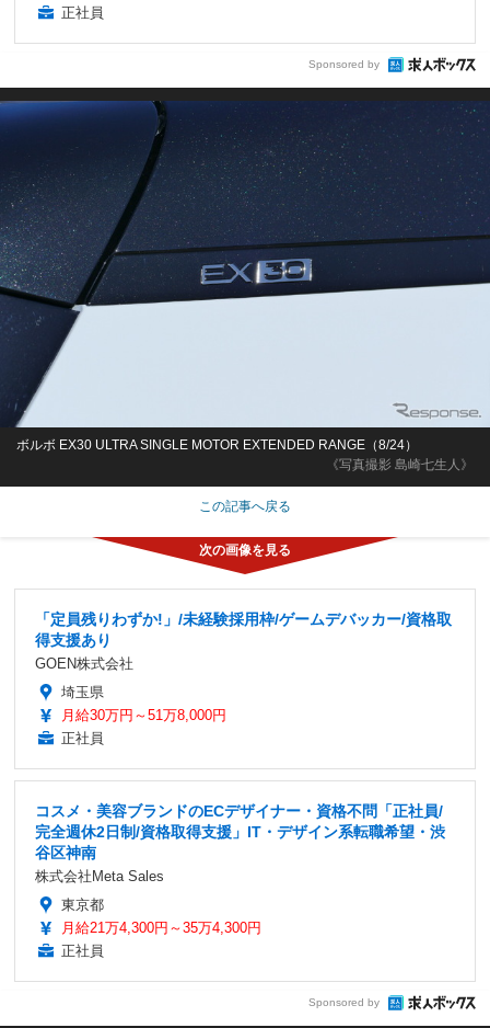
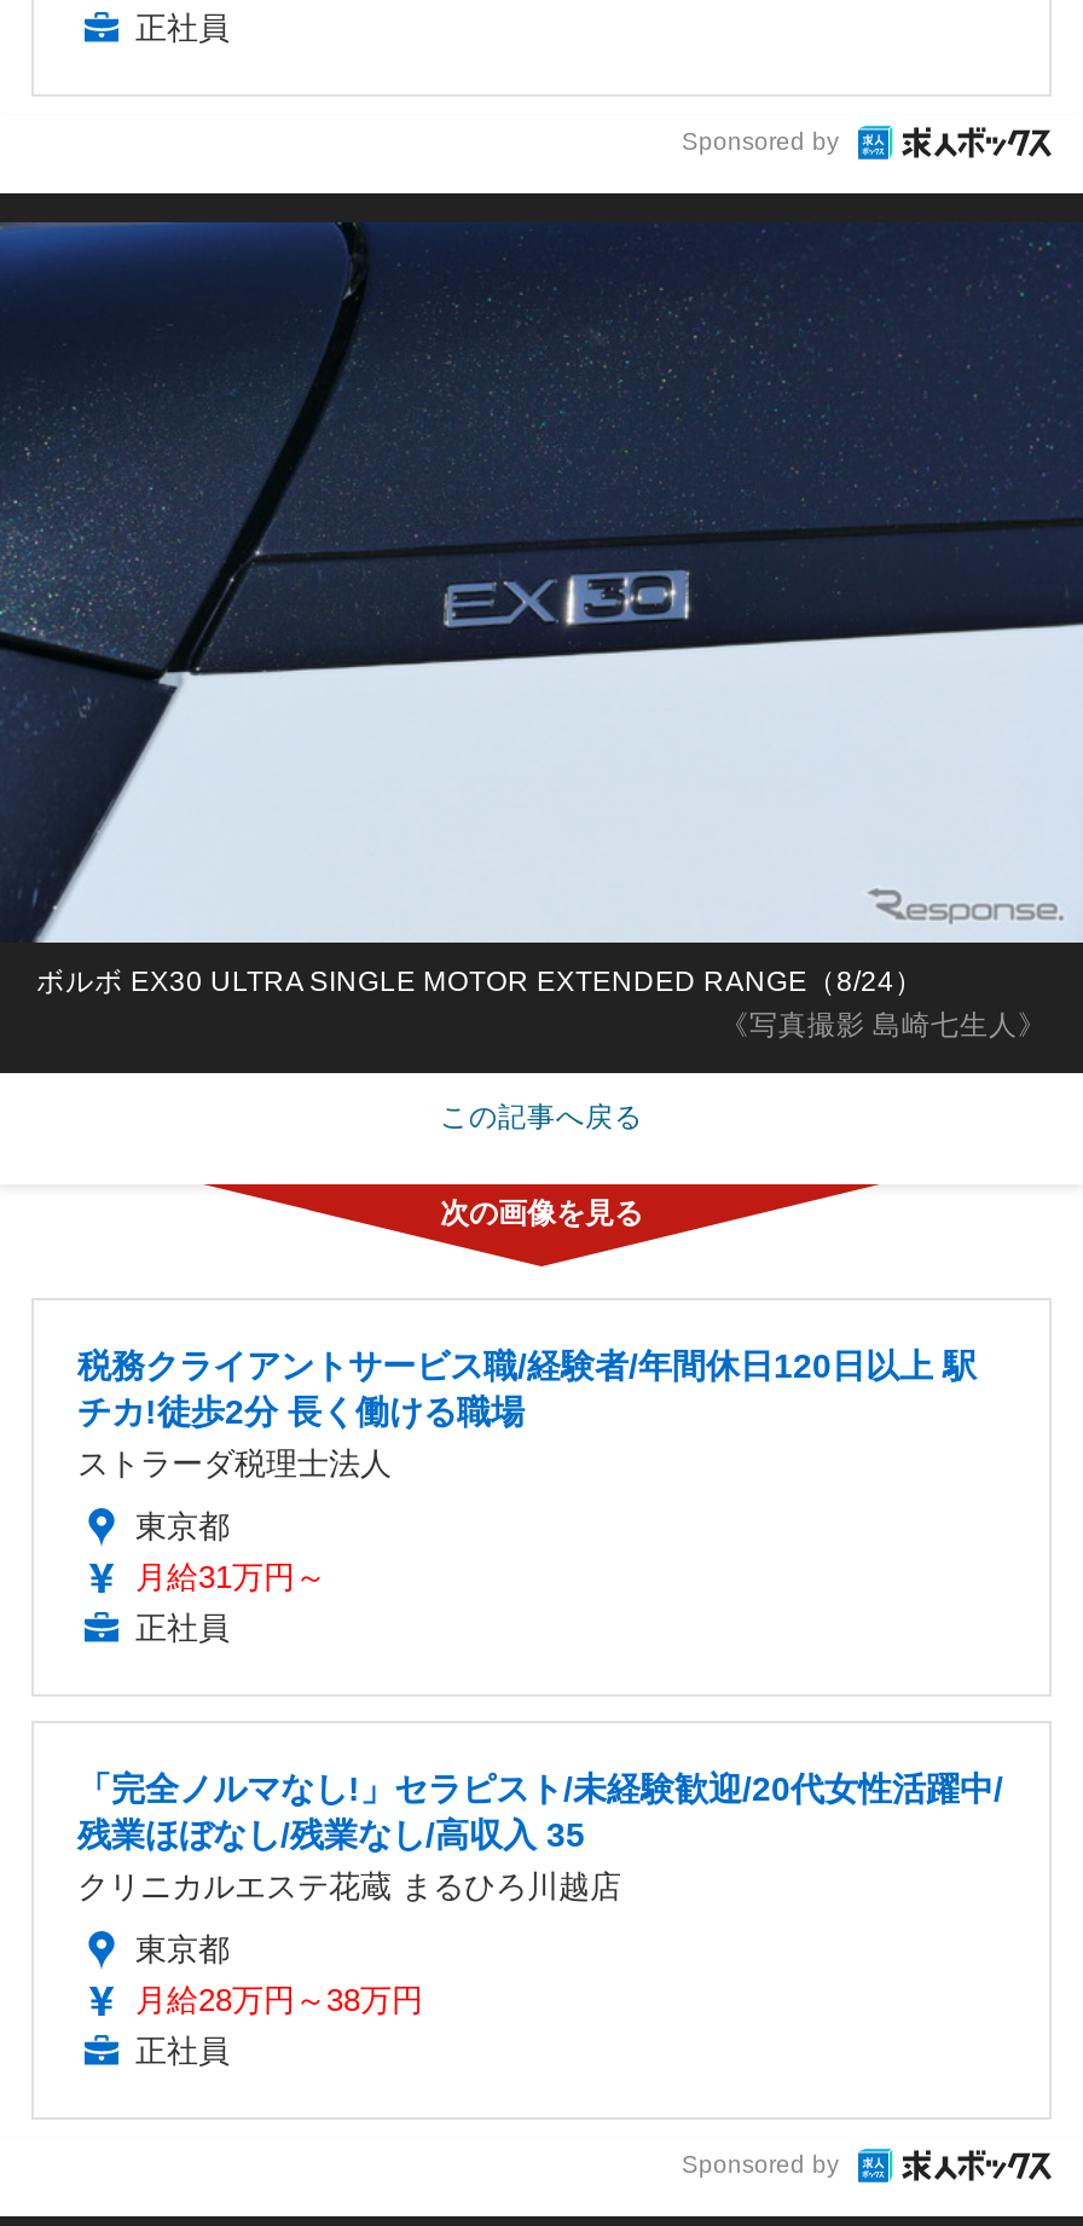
[35,610,452,671] 「定員残りわずか!」/未経験採用枠/ゲームデバッカー/資格取 | 得支援あり | GOEN株式会社 -> [77,1346,977,1481] 税務クライアントサービス職/経験者/年間休日120日以上 駅 | チカ!徒歩2分 長く働ける職場 | ストラーダ税理士法人
[61,684,226,723] 埼玉県 | 月給30万円～51万8,000円 -> [135,1507,326,1594] 東京都 | 月給31万円～
[35,802,445,884] コスメ・美容ブランドのECデザイナー・資格不問「正社員/ | 完全週休2日制/資格取得支援」IT・デザイン系転職希望・渋 | 谷区神南 | 株式会社Meta Sales -> [77,1768,1003,1904] 「完全ノルマなし!」セラピスト/未経験歓迎/20代女性活躍中/ | 残業ほぼなし/残業なし/高収入 35 | クリニカルエステ花蔵 まるひろ川越店
[61,919,261,936] 月給21万4,300円～35万4,300円 -> [135,1981,423,2017] 月給28万円～38万円

